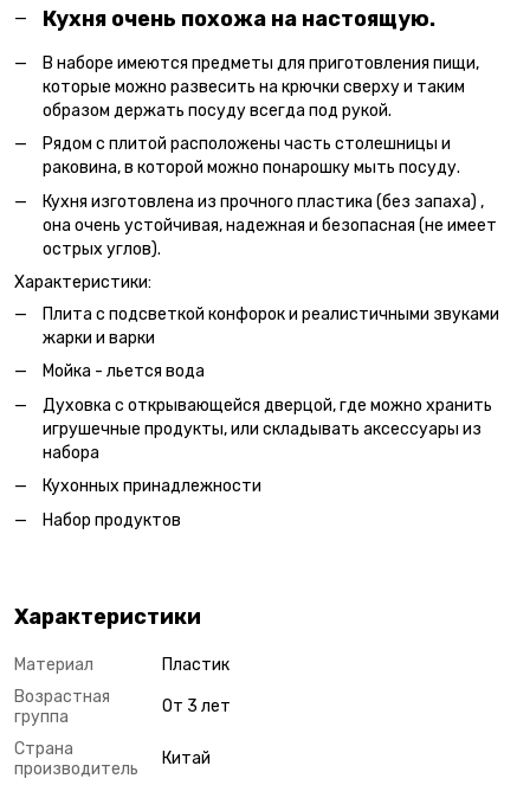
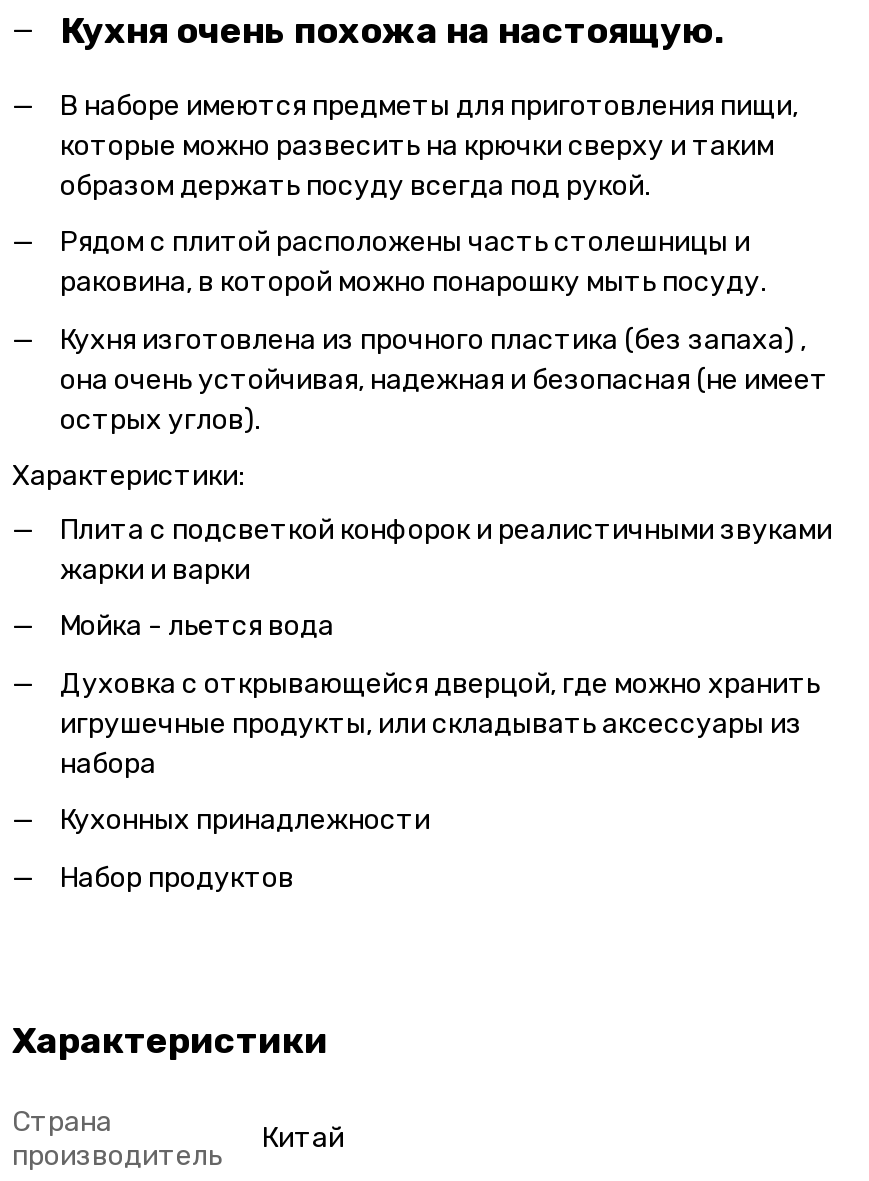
[14,655,230,727] Материал | Пластик | Возрастная | группа -> none
[162,696,231,716] От 3 лет -> none

